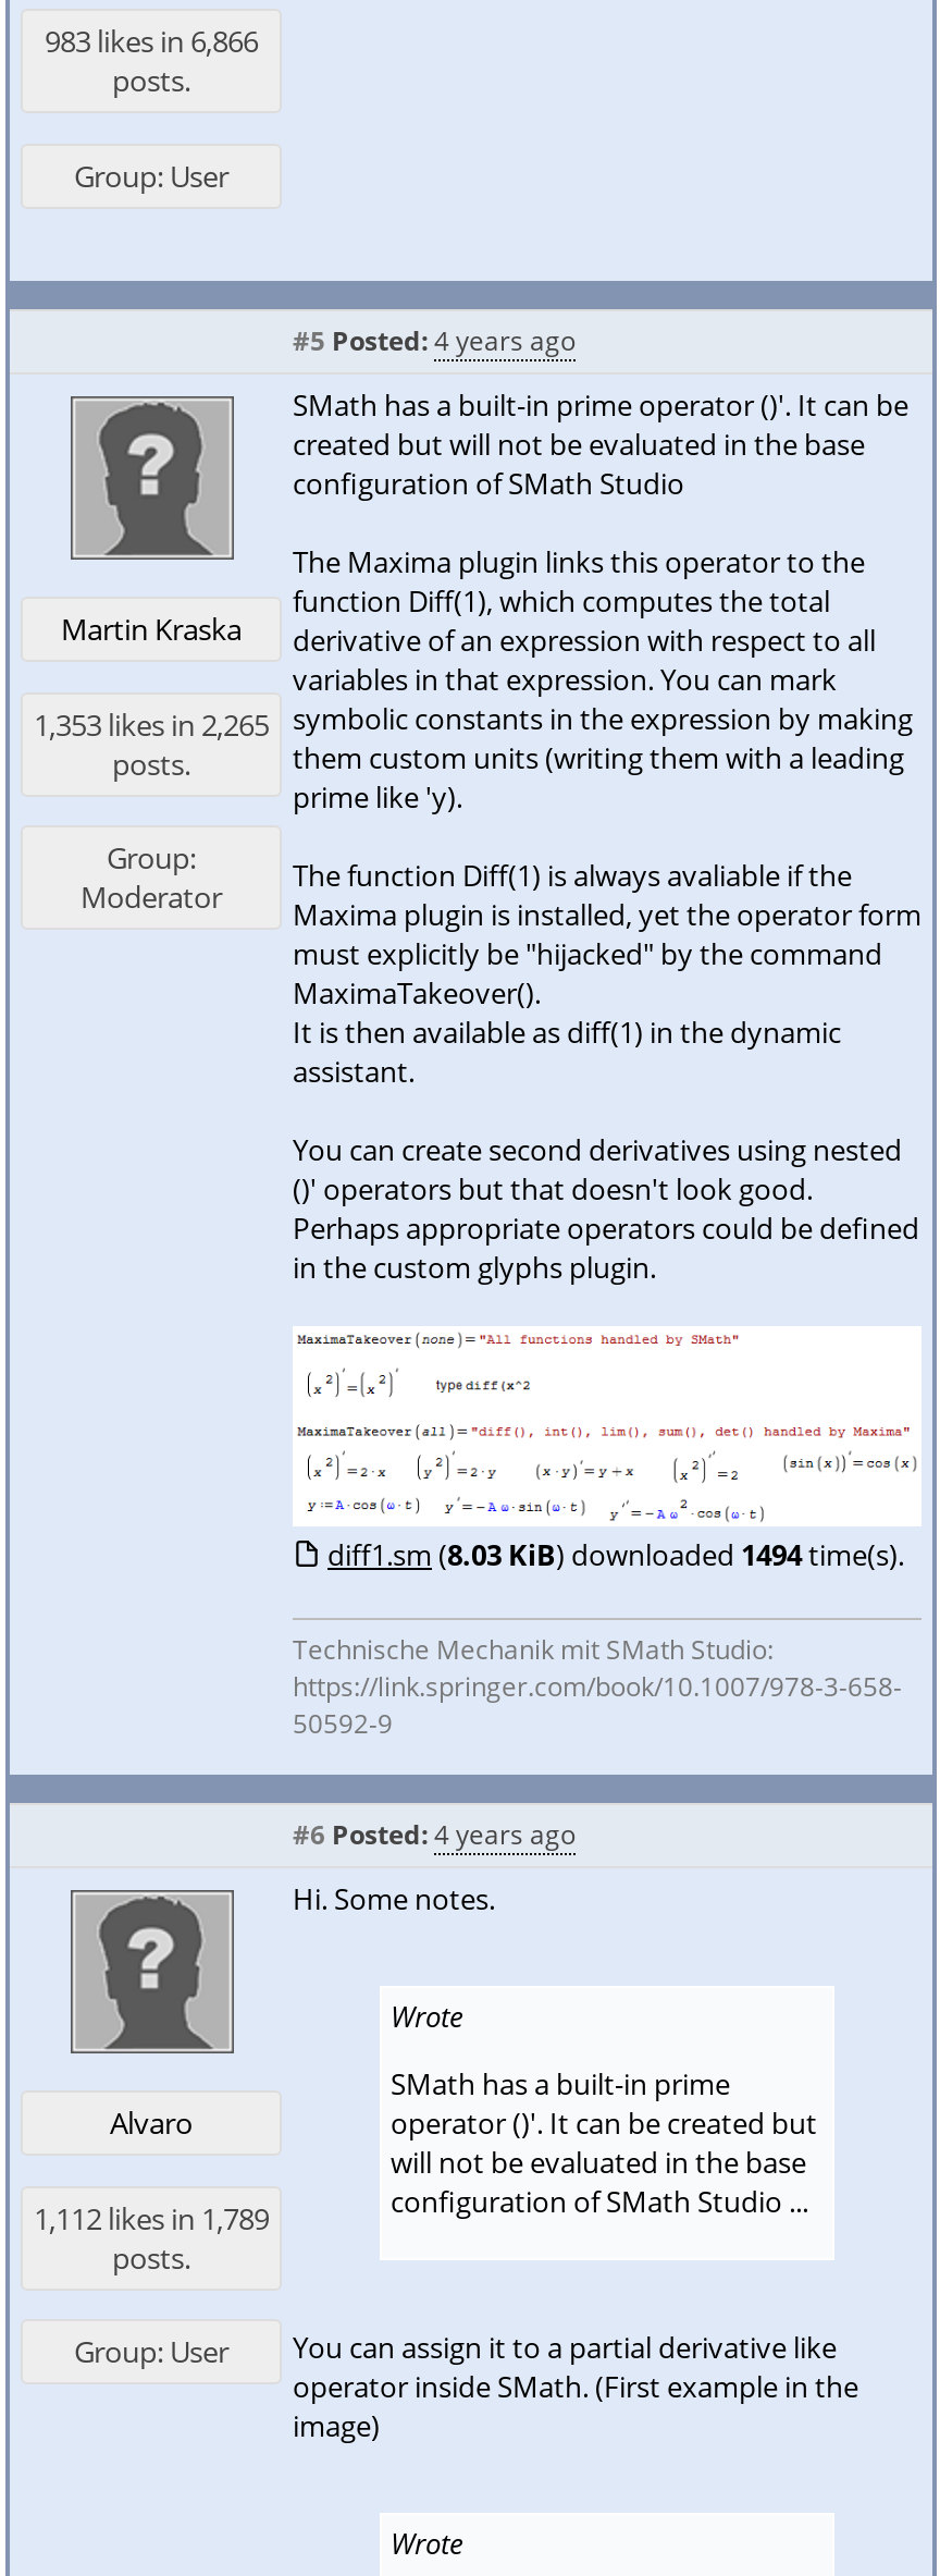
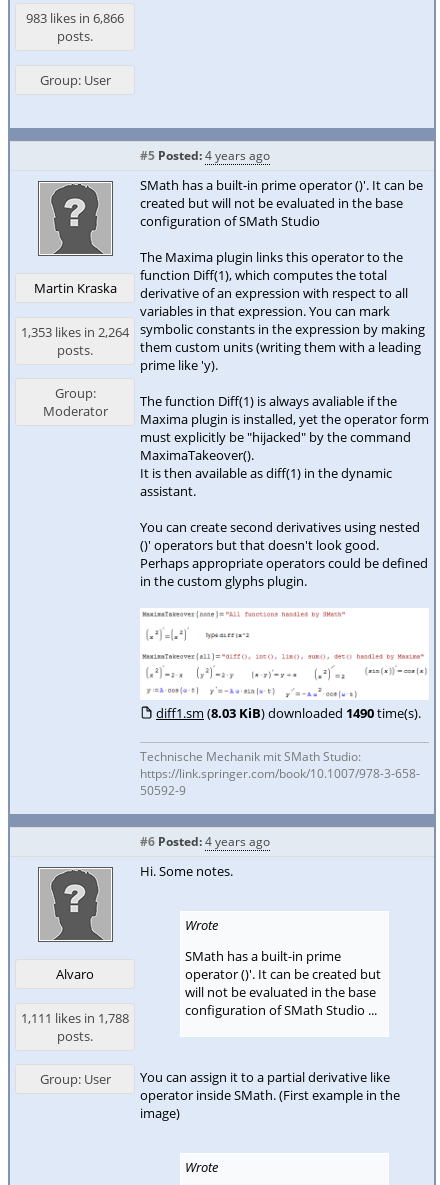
[34,699,913,744] 1,353 likes in 2,265 symbolic constants in the expression by making -> [21,320,425,340] 1,353 likes in 2,264 symbolic constants in the expression by making
[327,1534,904,1573] diff1.sm (8.03 KiB) downloaded 1494time(s). -> [156,703,421,721] diff1.sm (8.03 KiB) downloaded 1490time(s).
[34,2199,269,2238] 1,112 likes in 1,789 -> [21,1009,129,1027] 1,111 likes in 1,788

